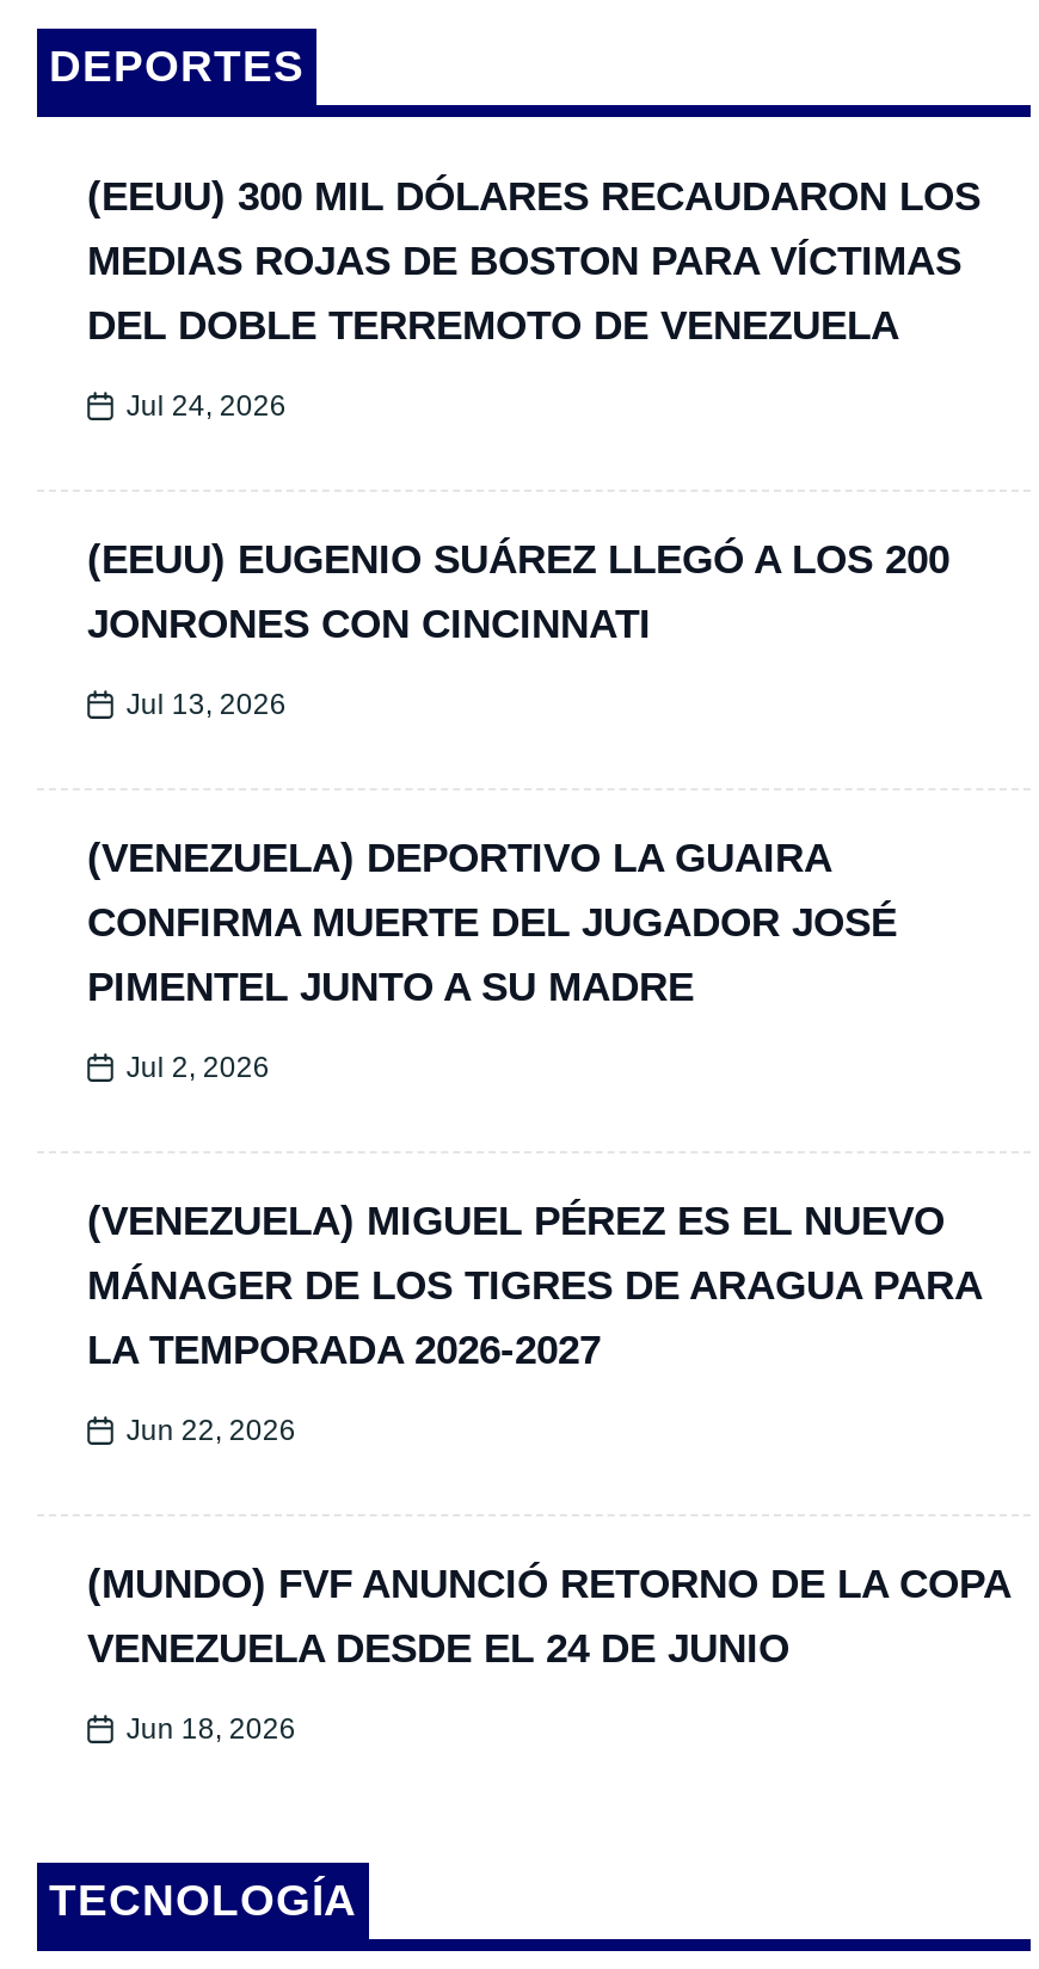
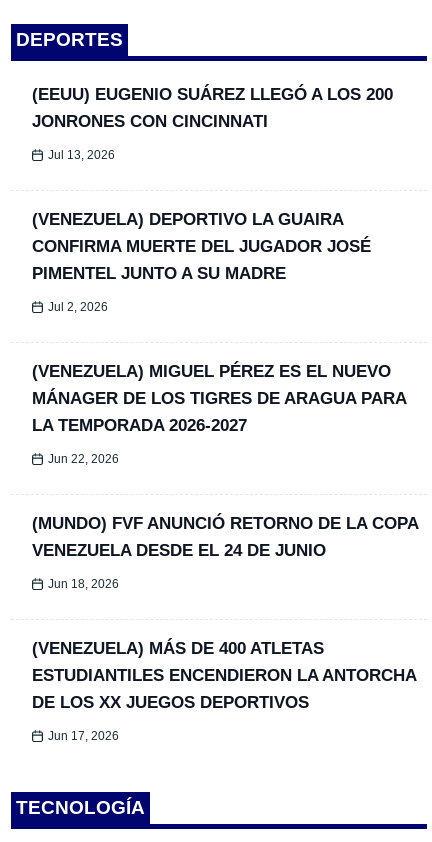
[87,176,980,424] (EEUU) 300 MIL DÓLARES RECAUDARON LOS | MEDIAS ROJAS DE BOSTON PARA VÍCTIMAS | DEL DOBLE TERREMOTO DE VENEZUELA | Jul 24, 2026 -> none
moved [87,539,1009,1747] -> [32,85,418,591]: (EEUU) EUGENIO SUÁREZ LLEGÓ A LOS 200 | JONRONES CON CINCINNATI | Jul 13, 2026 | ... | VENEZUELA DESDE EL 24 DE JUNIO | Jun 18, 2026
none -> [32,639,416,743] (VENEZUELA) MÁS DE 400 ATLETAS | ESTUDIANTILES ENCENDIERON LA ANTORCHA | DE LOS XX JUEGOS DEPORTIVOS | Jun 17, 2026

